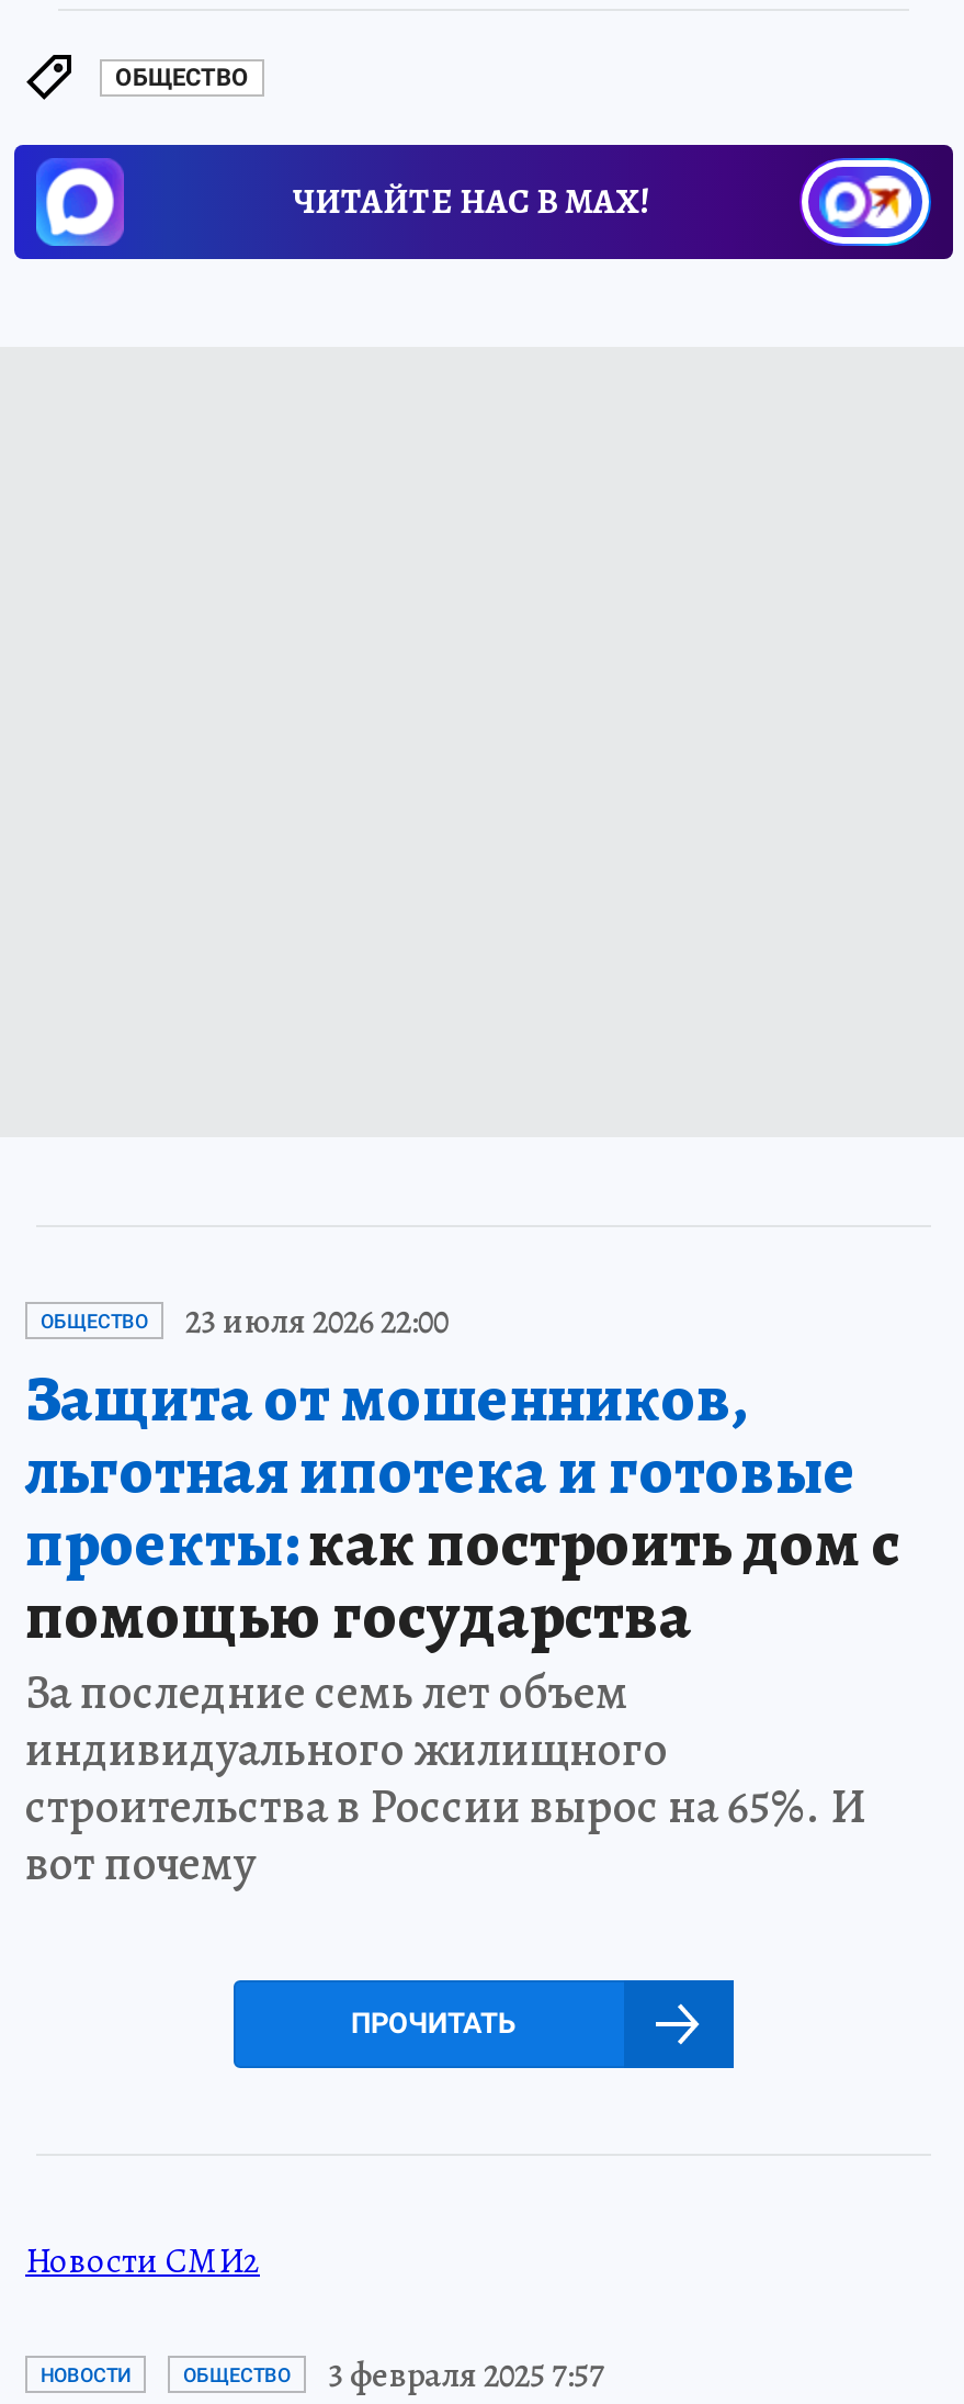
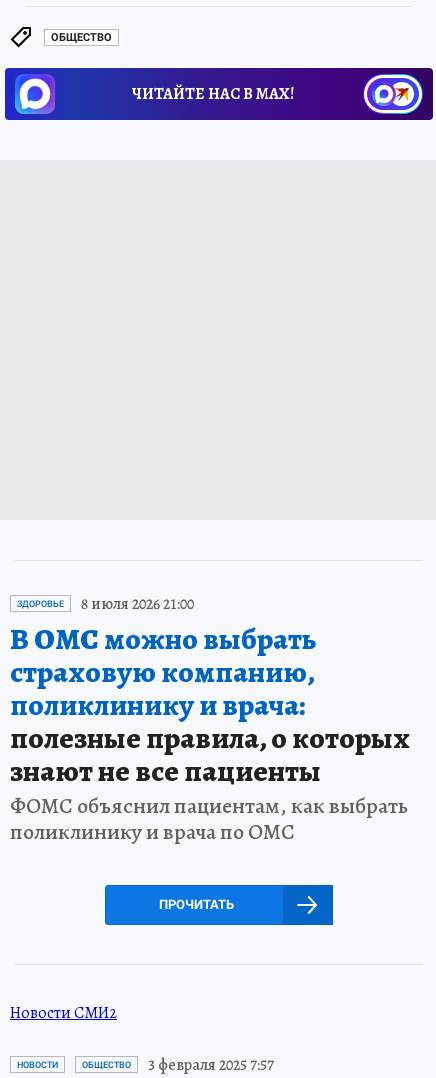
[25,1297,900,1896] ОБЩЕСТВО | 23 июля 2026 22:00 | Защита от мошенников, | льготная ипотека и готовые | проекты:как построить дом с | помощью государства | За последние семь лет объем | индивидуального жилищного | строительства в России вырос на 65%. И | вот почему -> [10,593,410,847] ЗДОРОВЬЕ | 8 июля 2026 21:00 | В ОМС можно выбрать | страховую компанию, | поликлинику и врача: | полезные правила, о которых | знают не все пациенты | ФОМС объяснил пациентам, как выбрать | поликлинику и врача по ОМС

